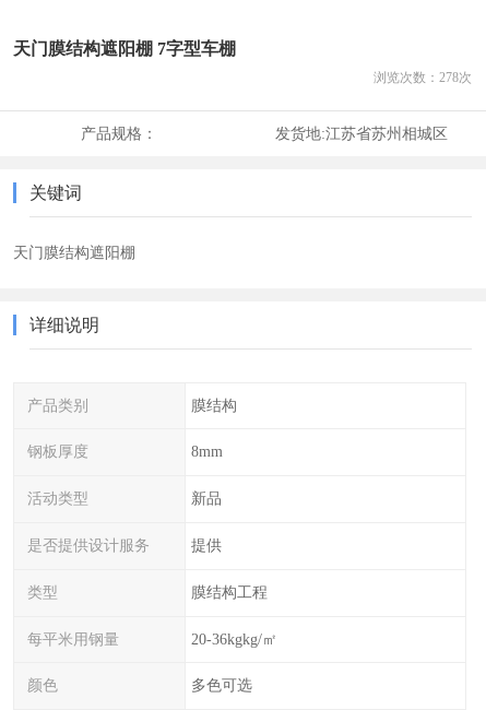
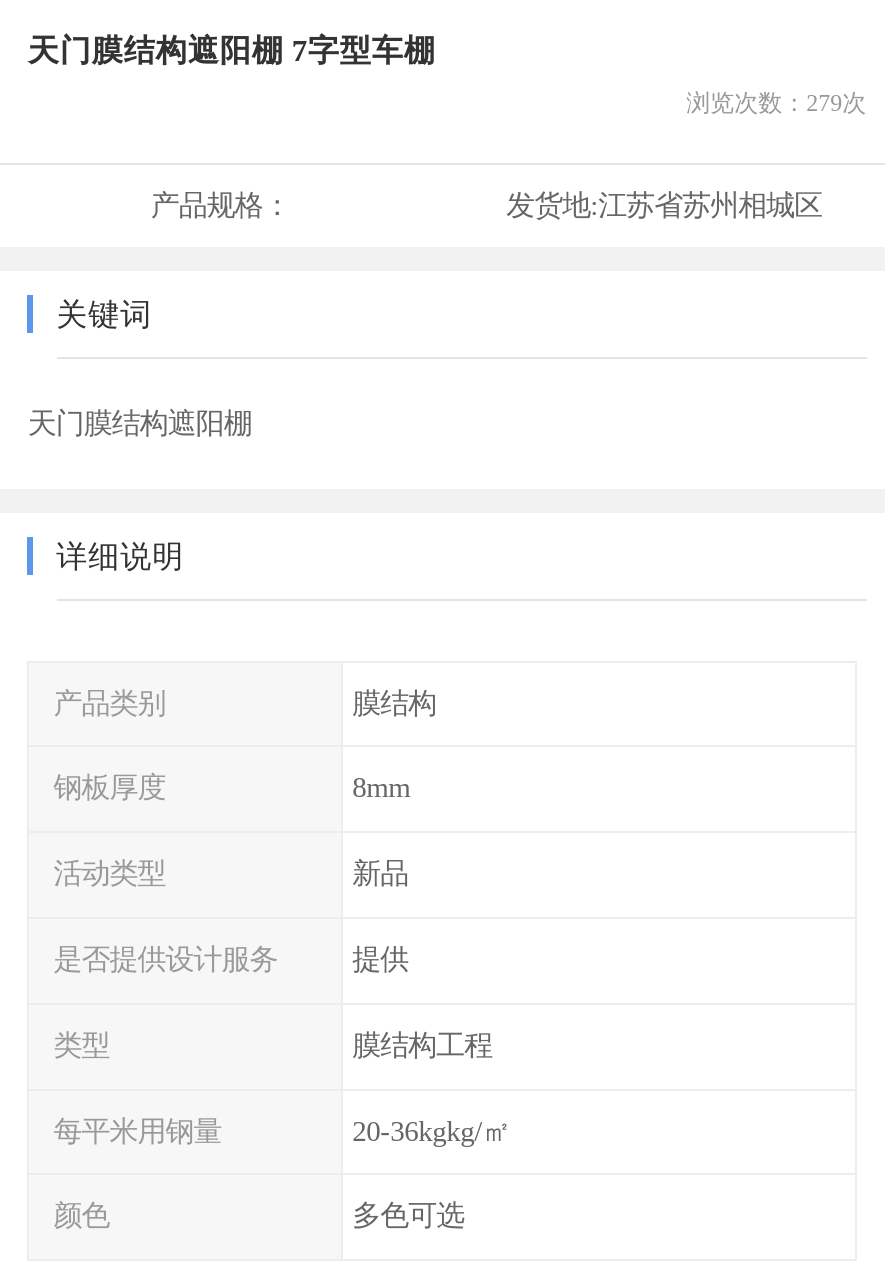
[373,69,471,85] 浏览次数：278次 -> [686,88,866,116] 浏览次数：279次

